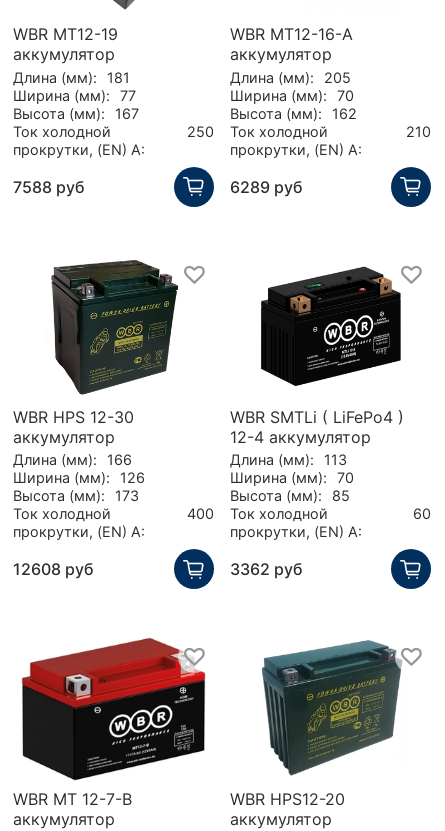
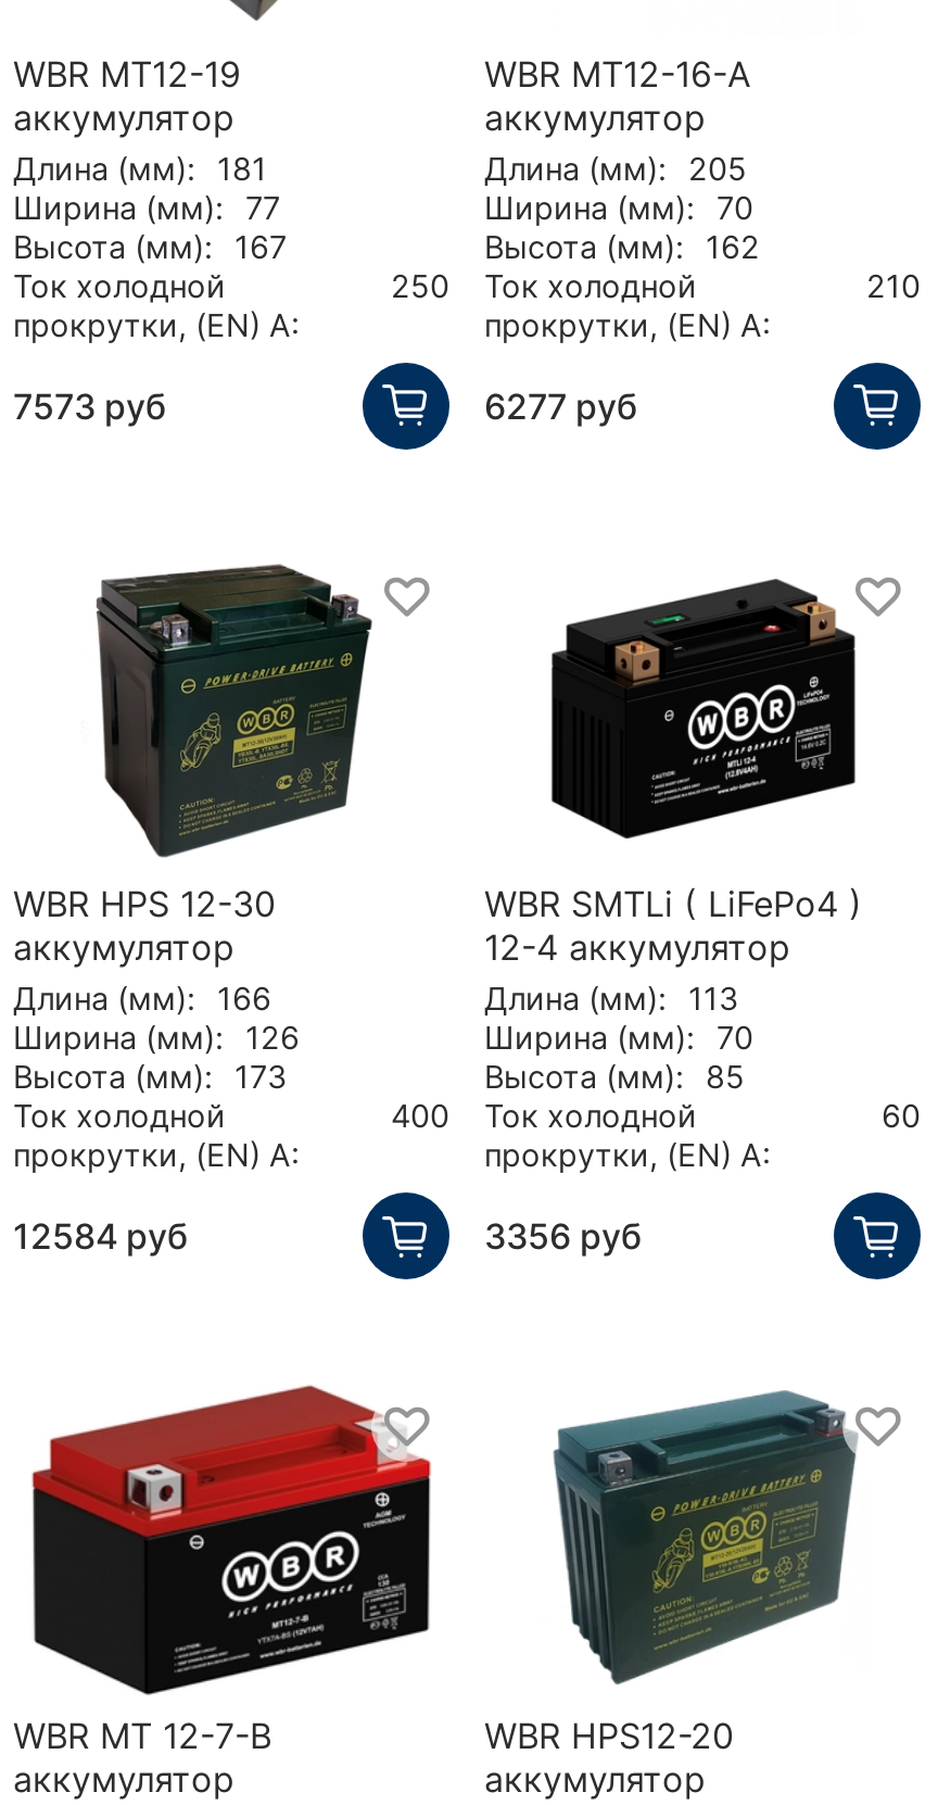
[13,177,85,197] 7588 руб -> [13,384,167,428] 7573 руб
[230,177,303,197] 6289 руб -> [484,384,638,428] 6277 руб
[13,559,94,579] 12608 руб -> [13,1215,189,1258] 12584 руб
[230,559,303,579] 3362 руб -> [484,1215,643,1258] 3356 руб

